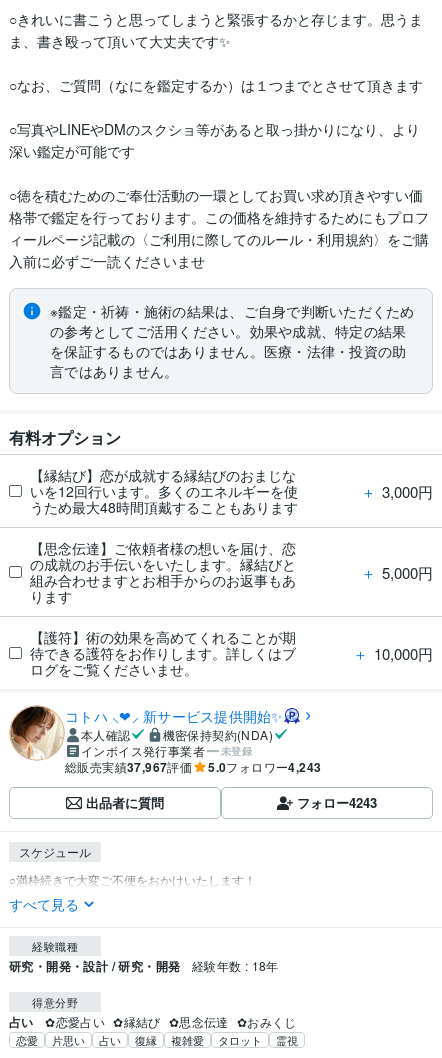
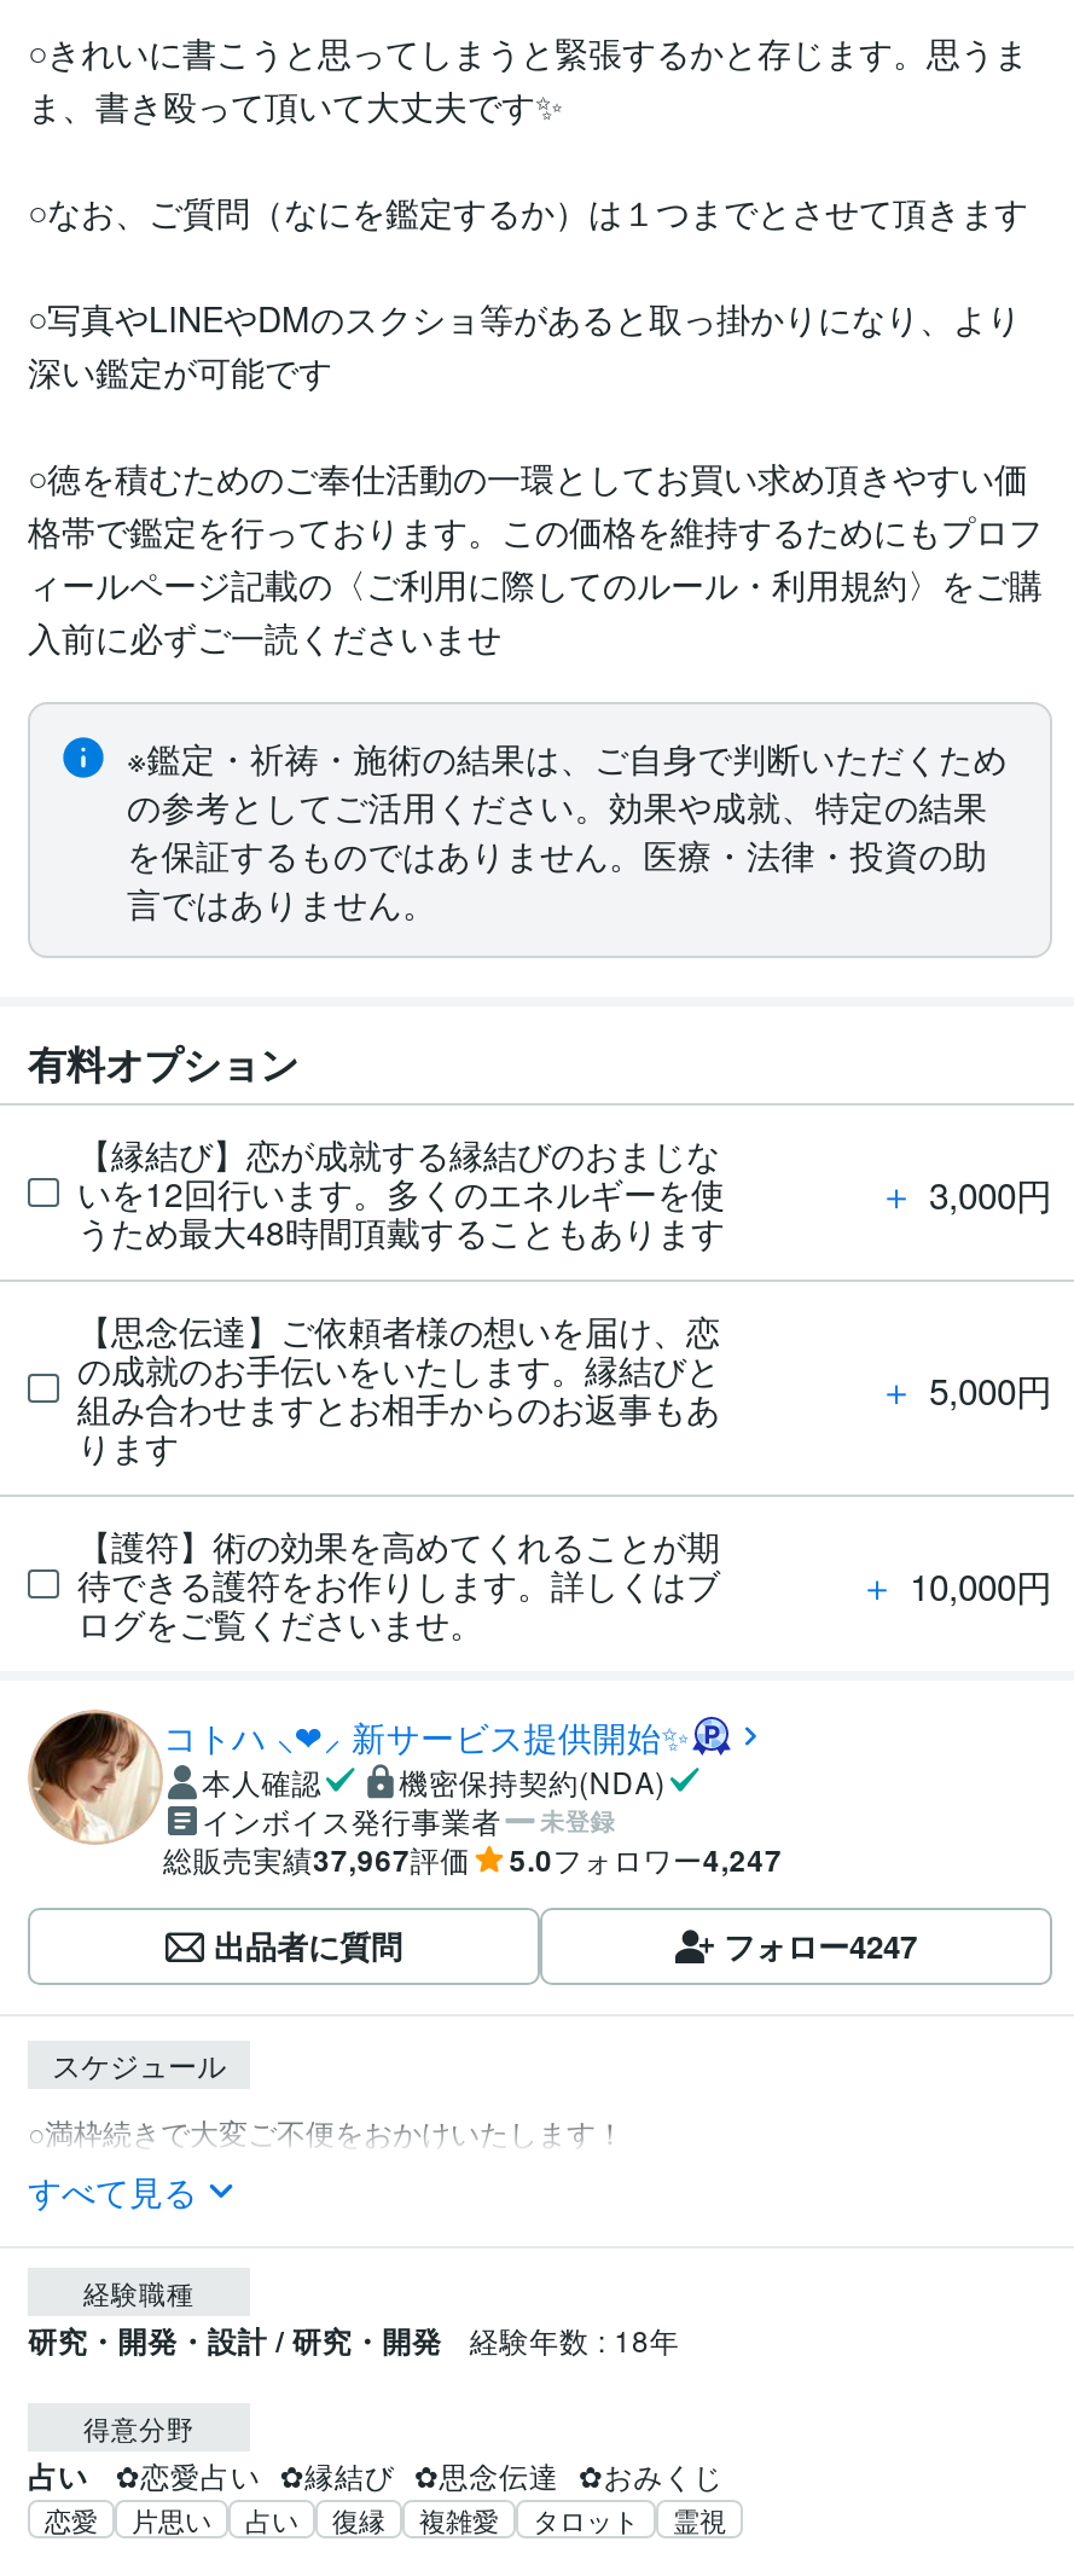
[65,758,321,776] 総販売実績37,967評価 5.0フォロワー4,243 -> [163,1838,783,1881] 総販売実績37,967評価 5.0フォロワー4,247
[297,793,377,812] フォロー4243 -> [724,1923,917,1968] フォロー4247

